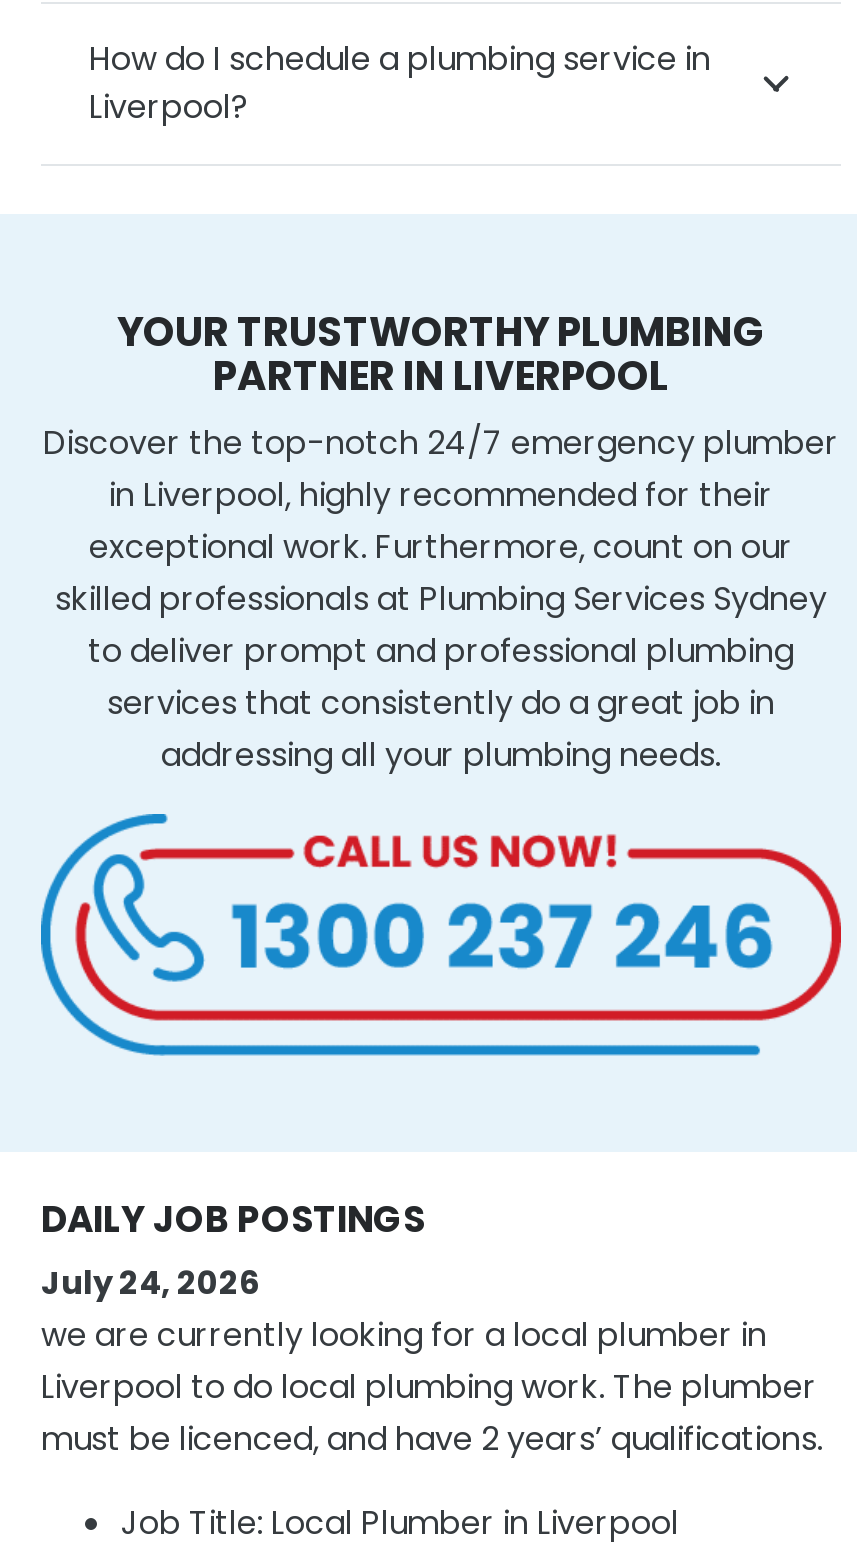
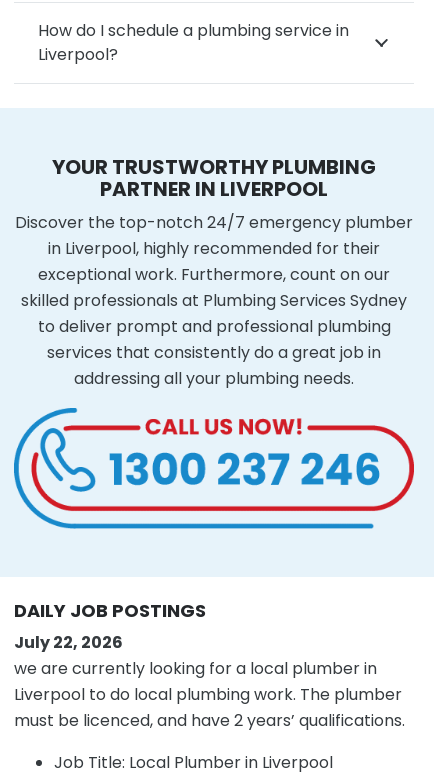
[41,1261,261,1307] July 24, 2026 -> [14,631,123,654] July 22, 2026

